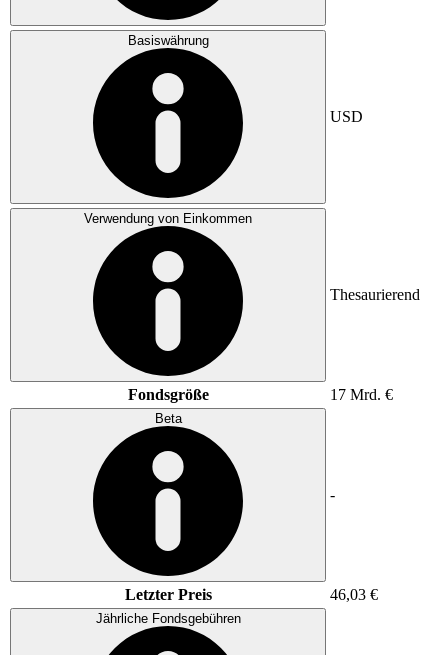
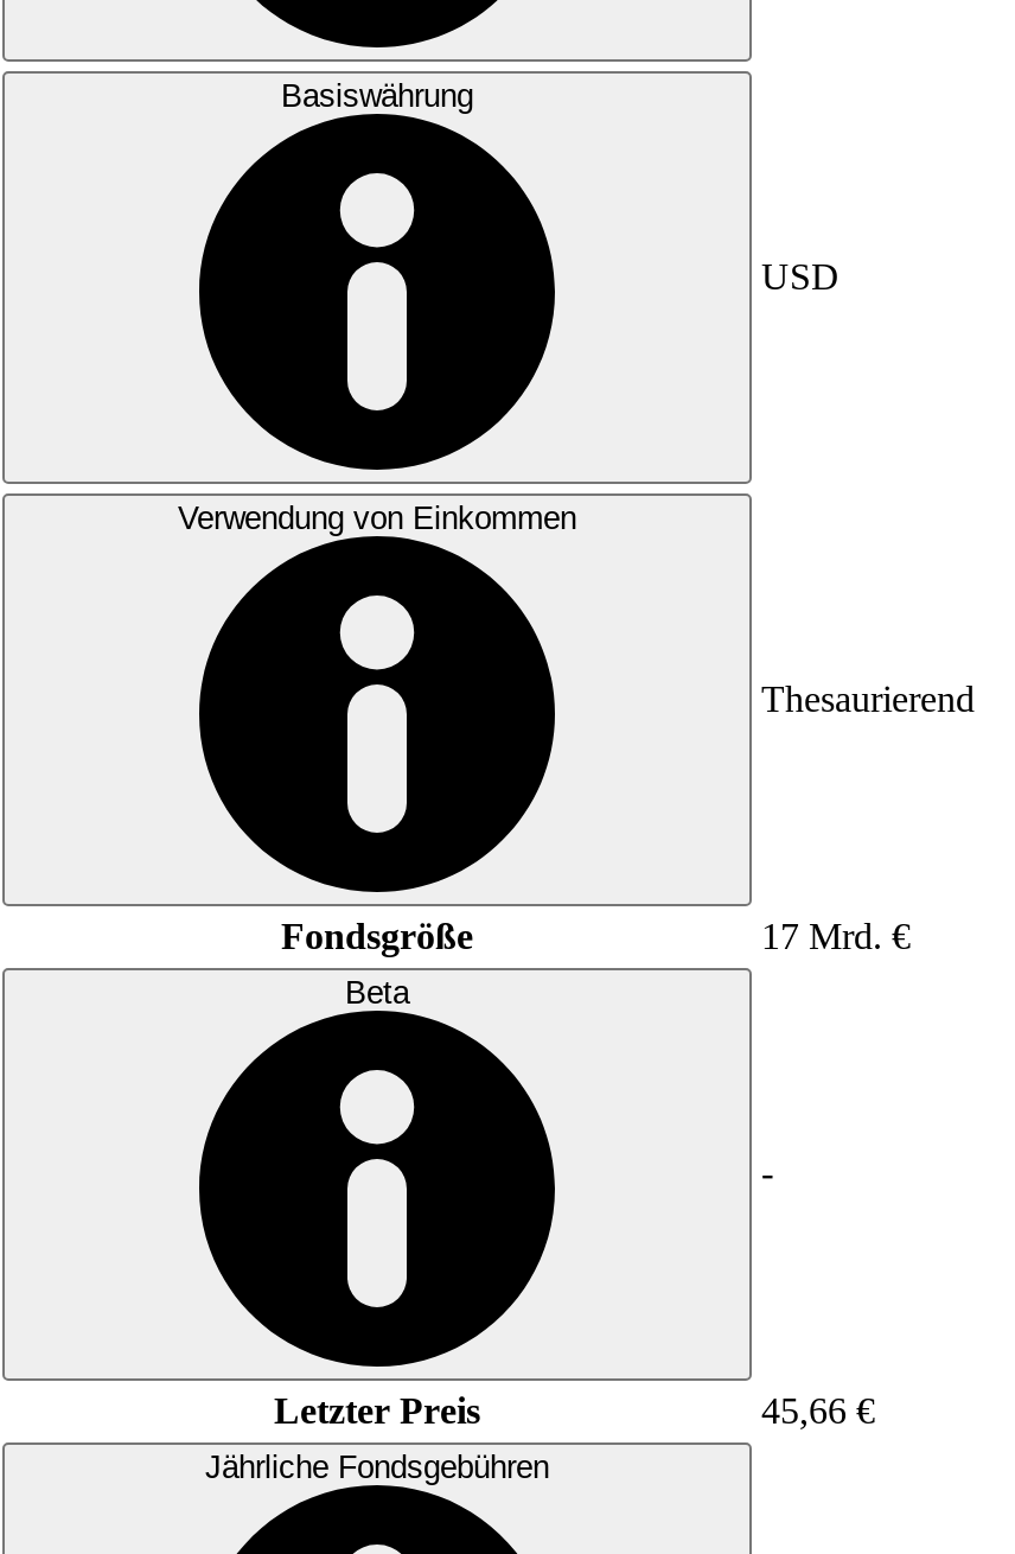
[330,586,378,603] 46,03 € -> [761,1389,875,1430] 45,66 €

